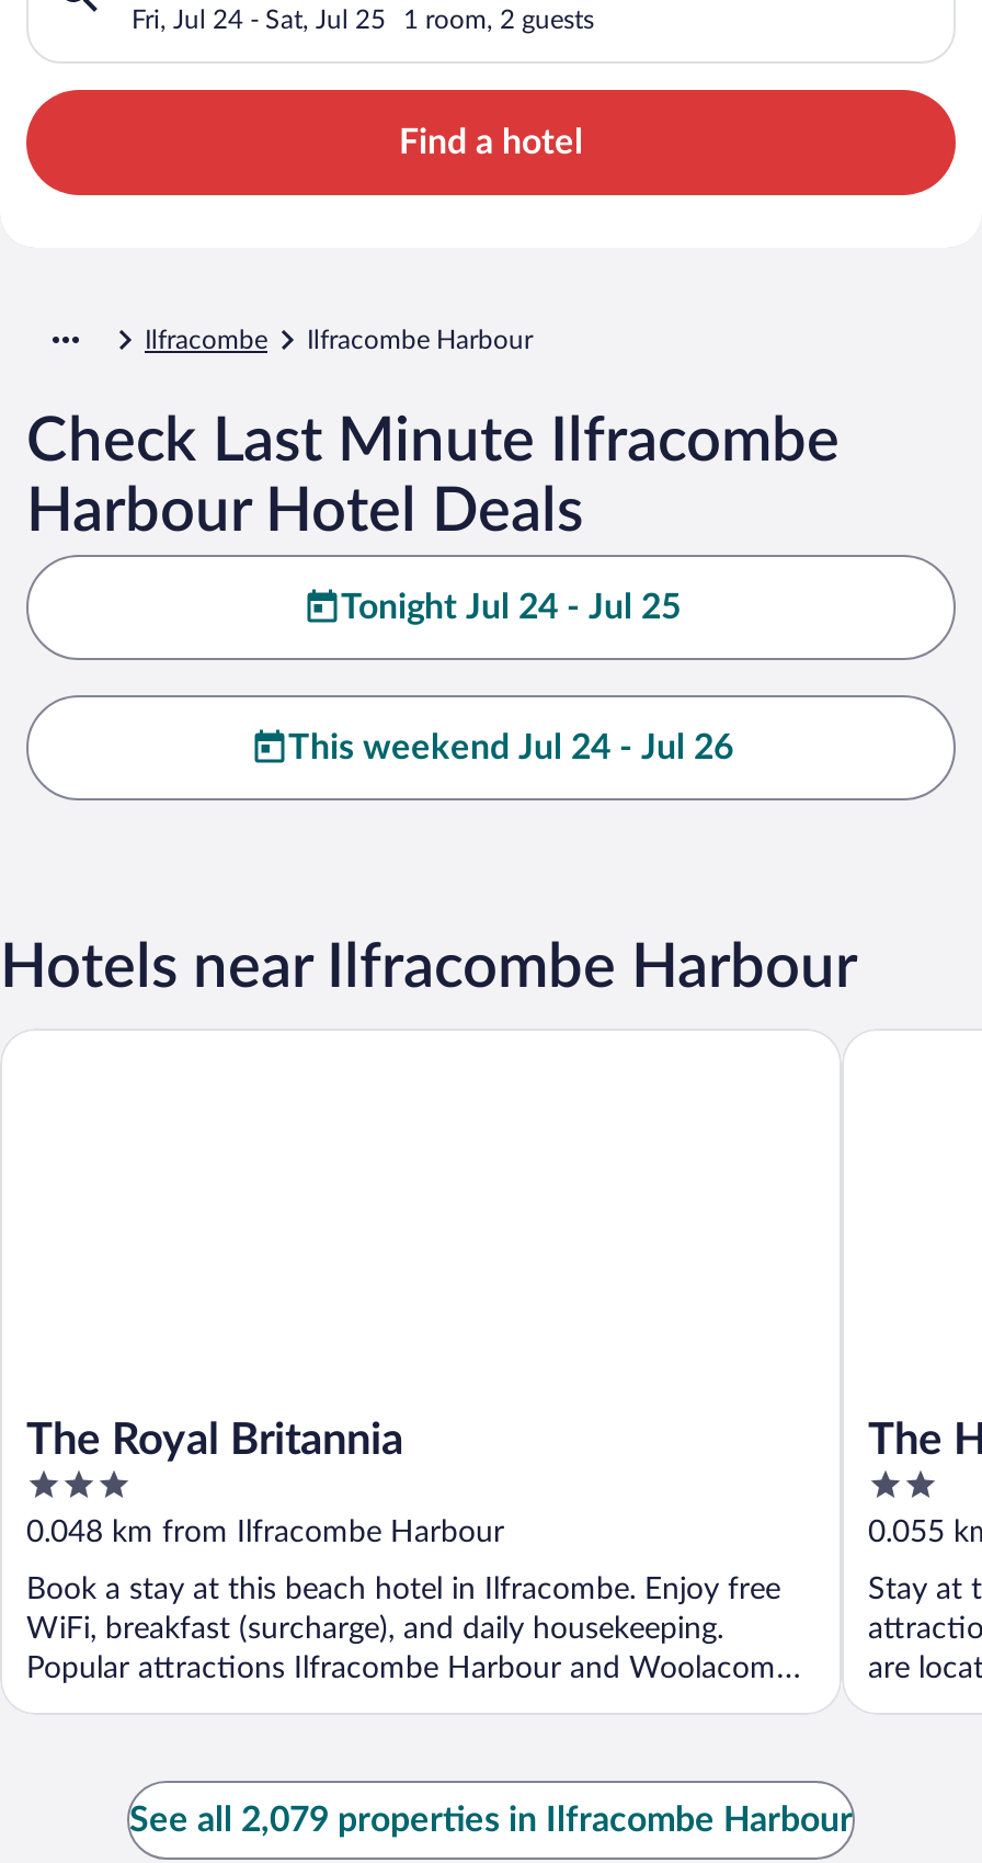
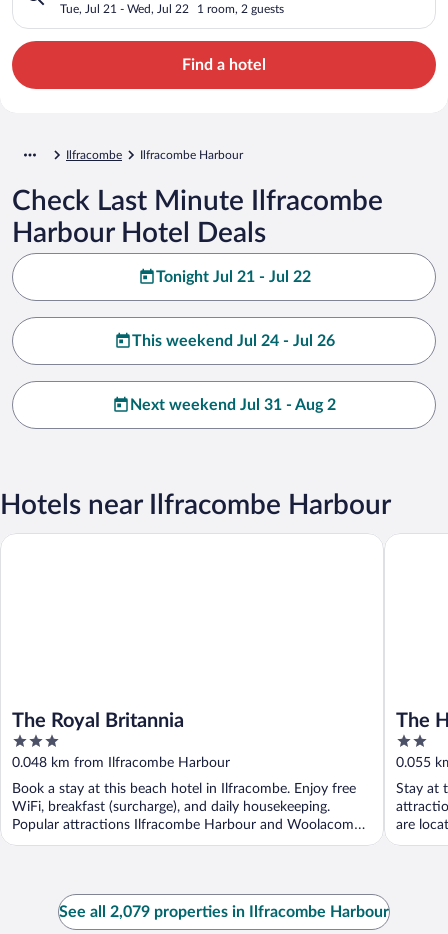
[132,6,386,32] Fri, Jul 24 - Sat, Jul 25 -> [60,3,189,15] Tue, Jul 21 - Wed, Jul 22
[341,589,681,624] Tonight Jul 24 - Jul 25 -> [155,269,310,285] Tonight Jul 21 - Jul 22
none -> [130,397,336,413] Next weekend Jul 31 - Aug 2

